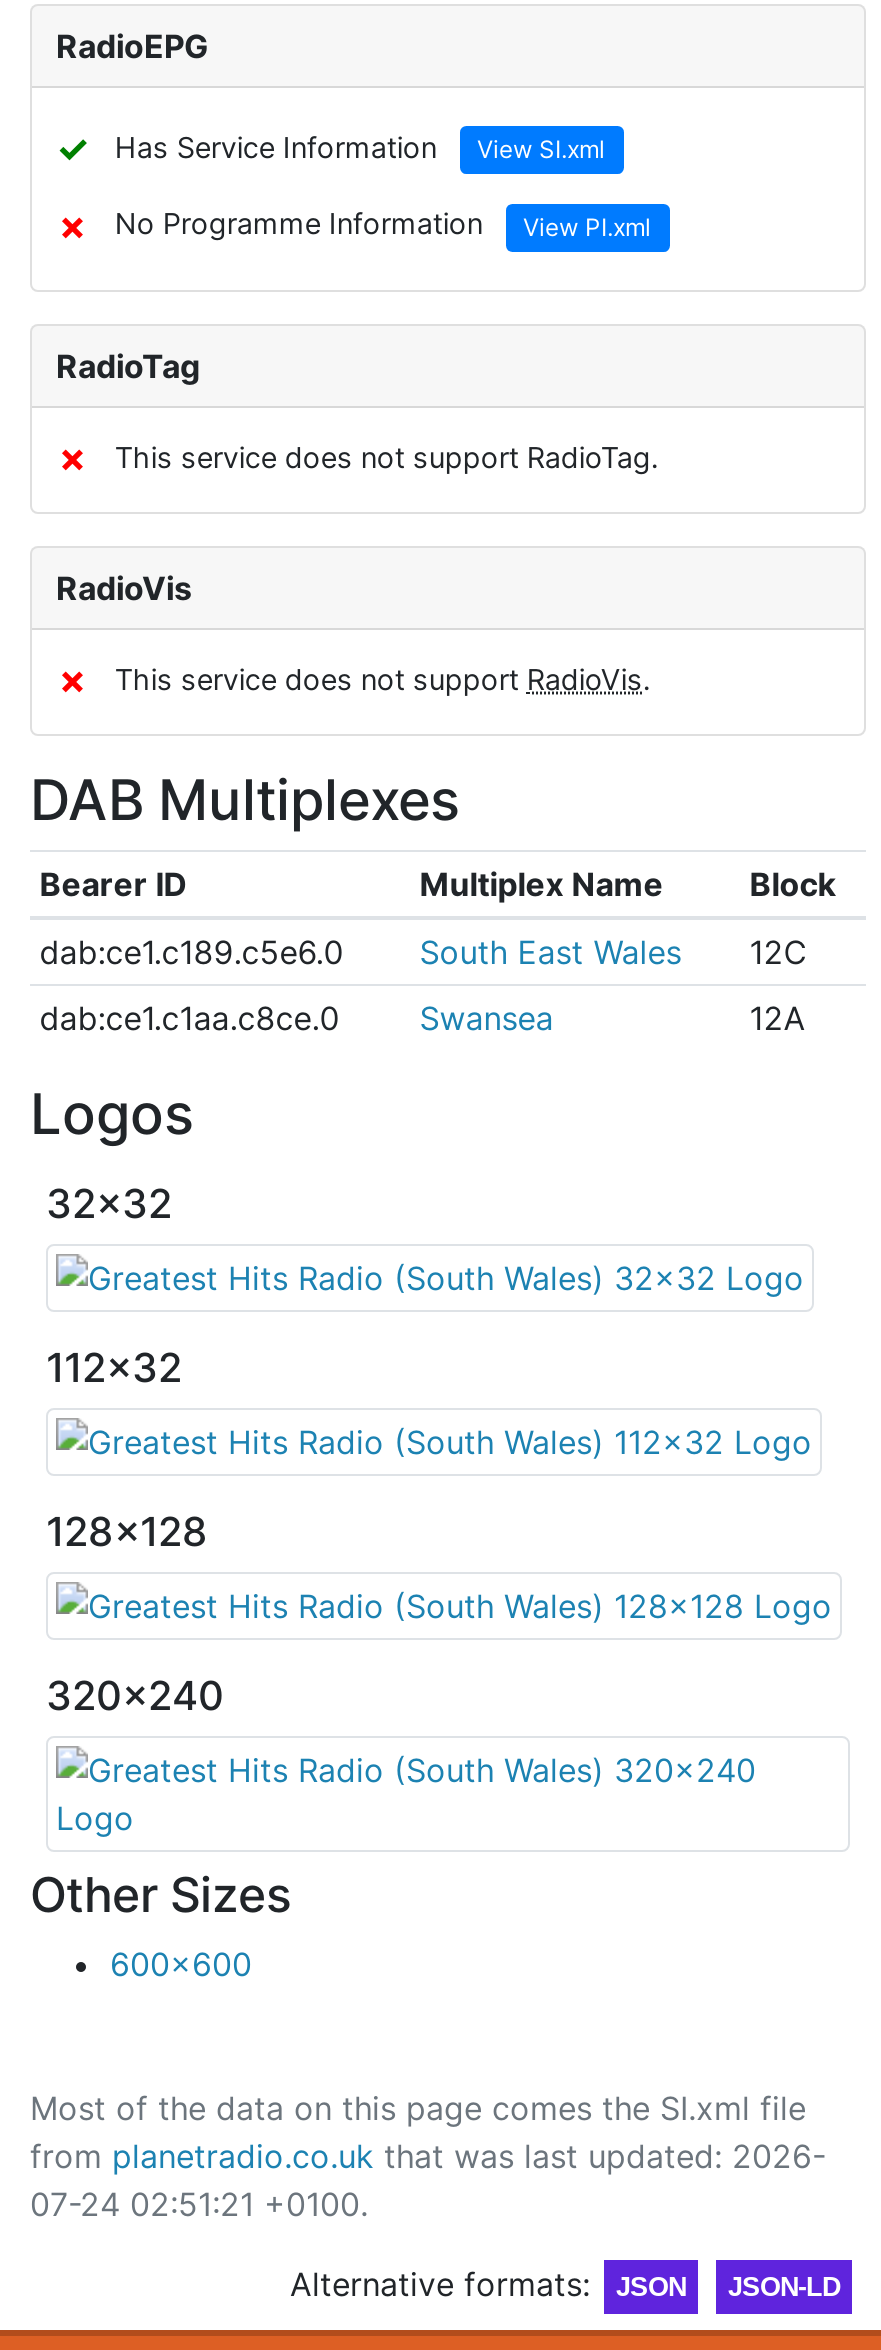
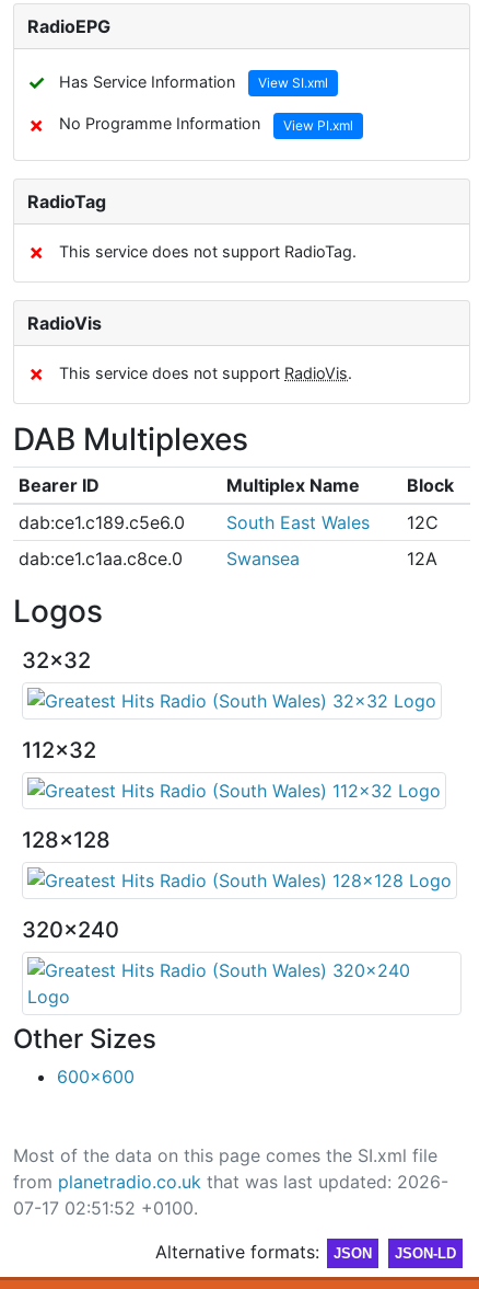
[30,2184,368,2224] 07-24 02:51:21 +0100. -> [13,1197,198,1219] 07-17 02:51:52 +0100.

